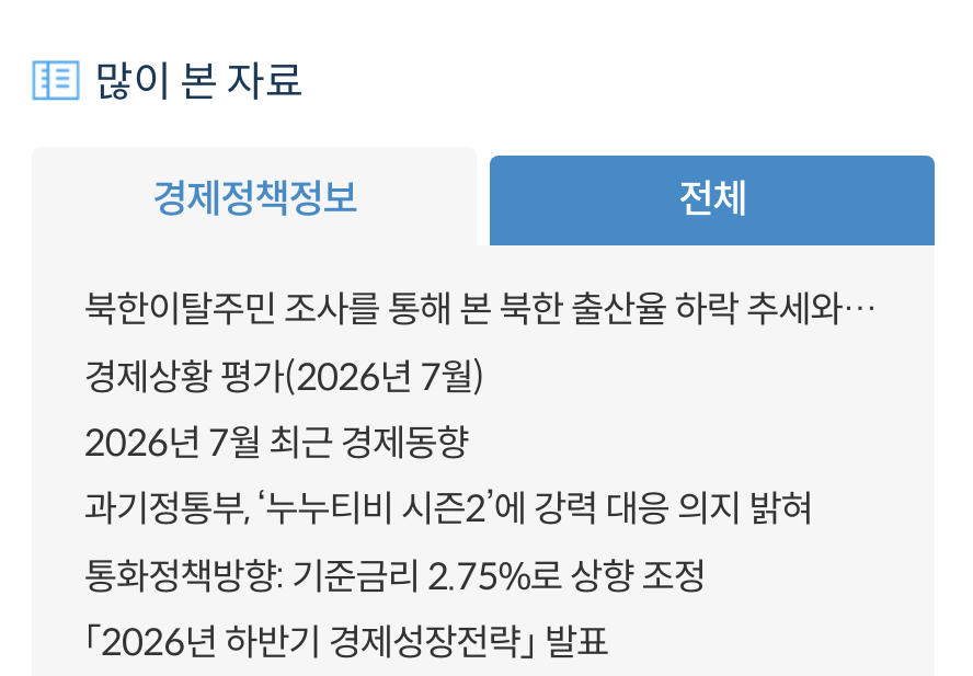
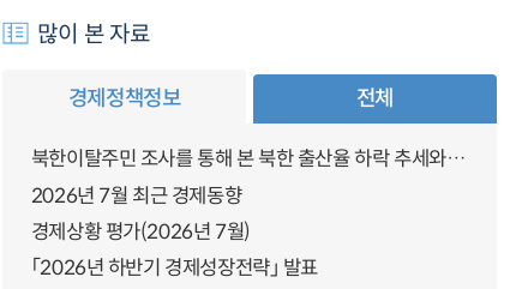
moved [84,354,485,400] -> [31,219,250,245]: 경제상황 평가(2026년 7월)
[84,487,813,600] 과기정통부, ‘누누티비 시즌2’에 강력 대응 의지 밝혀 | 통화정책방향: 기준금리 2.75%로 상향 조정 -> none

